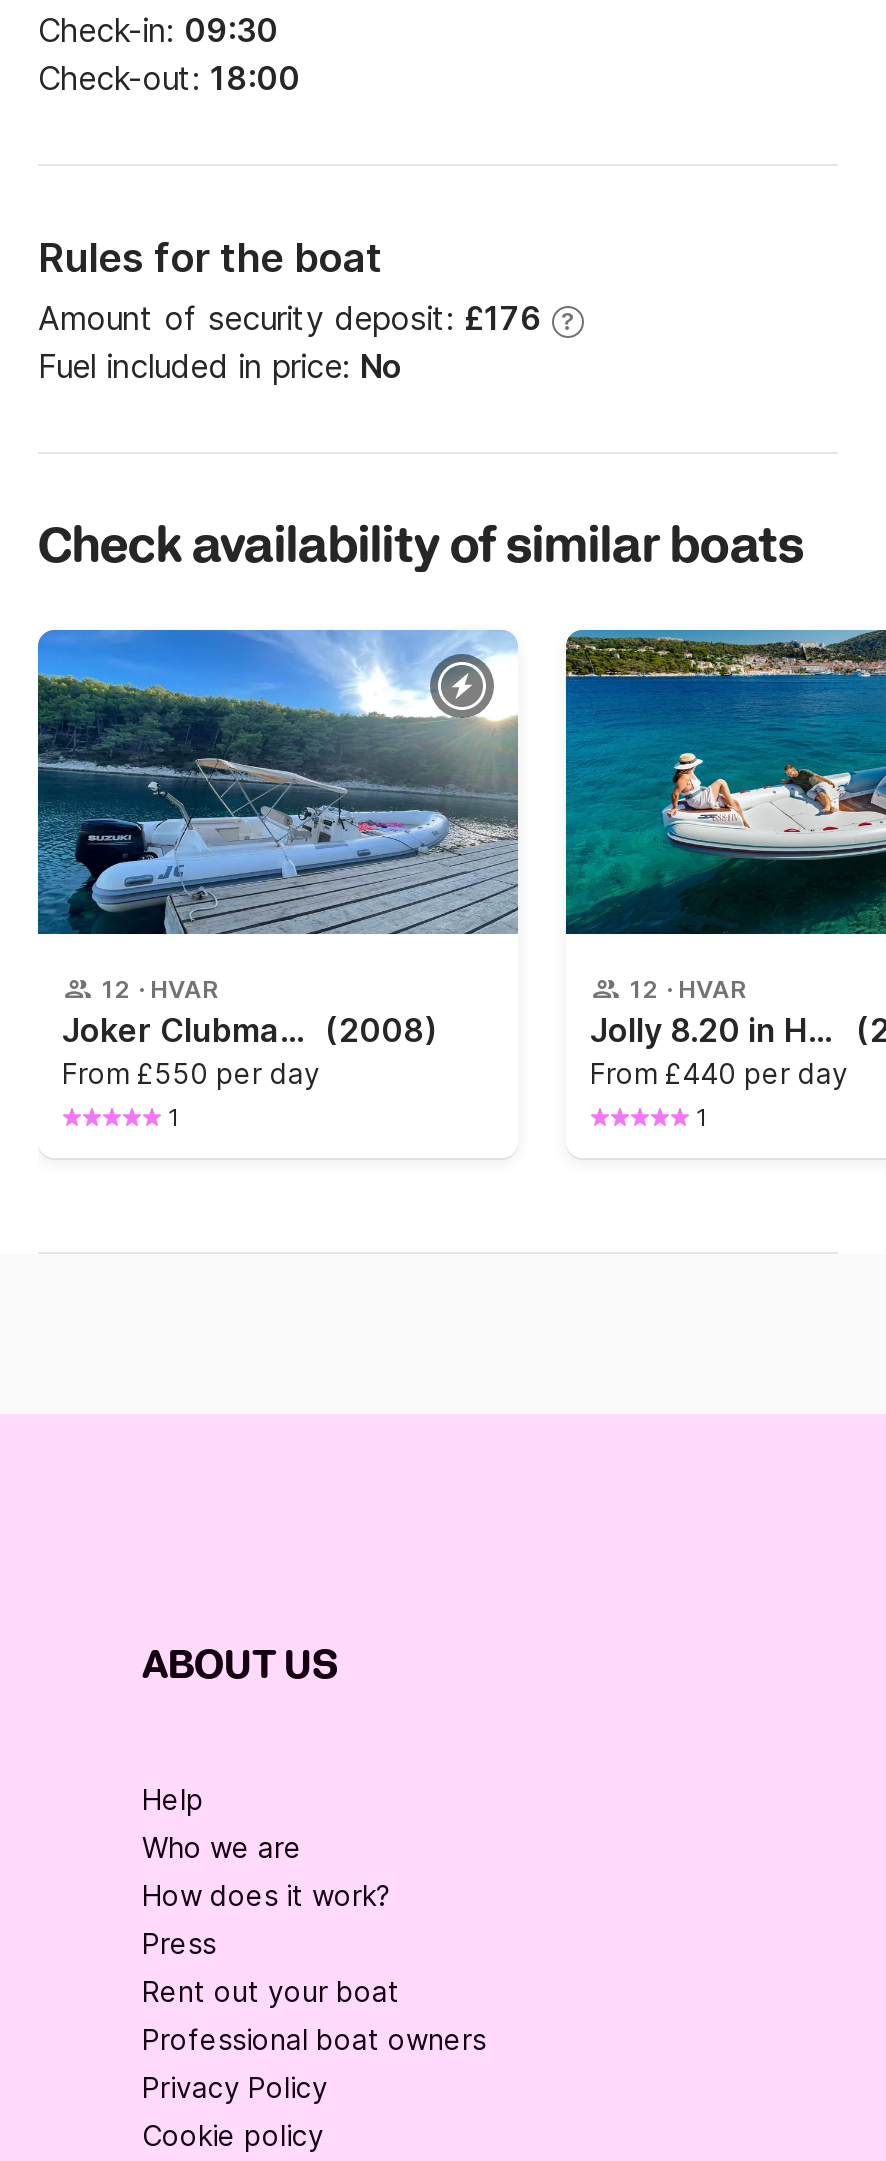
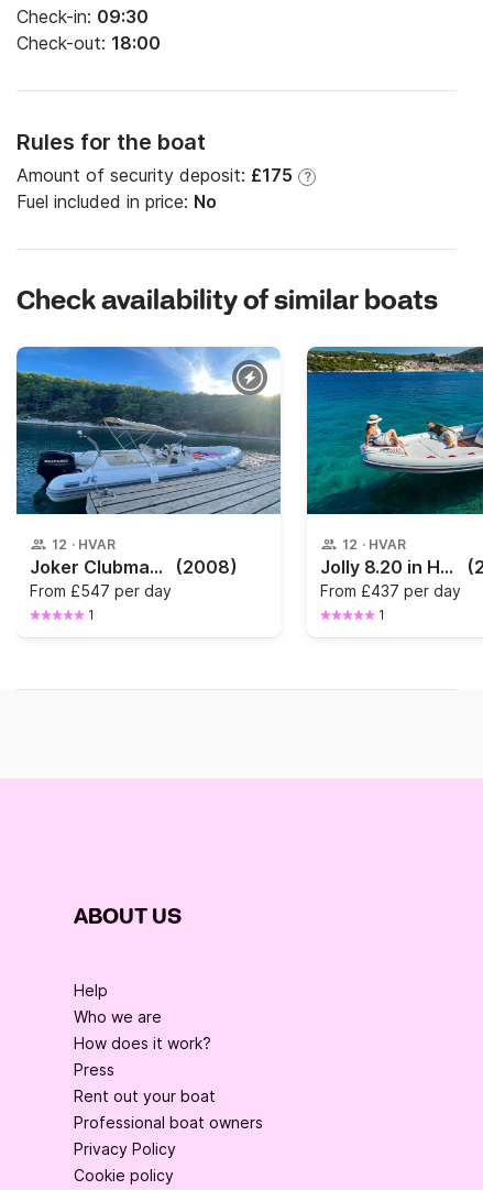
[38,299,542,339] Amount of security deposit: £176 -> [17,164,293,186] Amount of security deposit: £175
[62,1057,320,1091] From £550 per day -> [30,582,172,600] From £547 per day
[590,1057,848,1091] From £440 per day -> [320,582,461,600] From £437 per day

